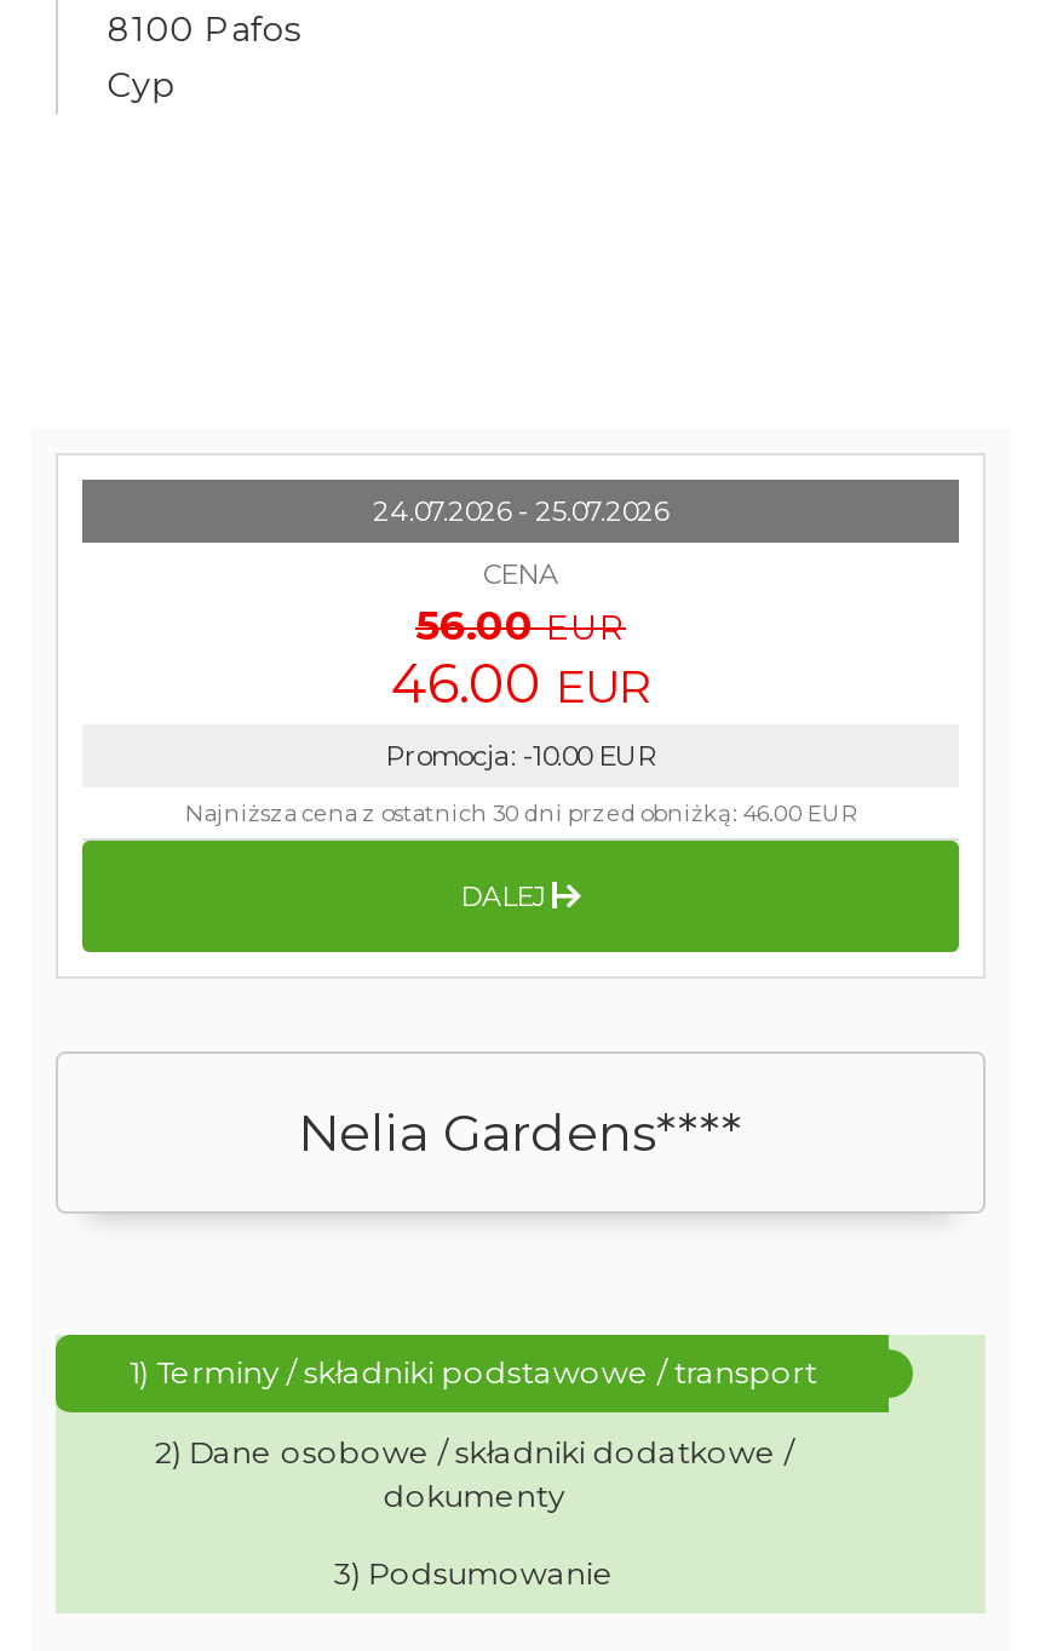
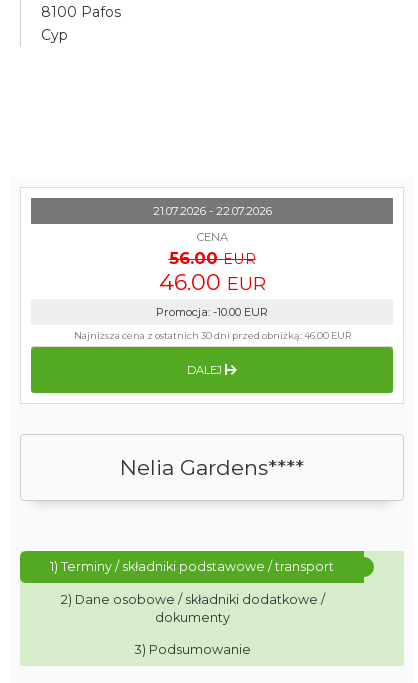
[373,494,668,528] 24.07.2026 - 25.07.2026 -> [152,204,271,218] 21.07.2026 - 22.07.2026

